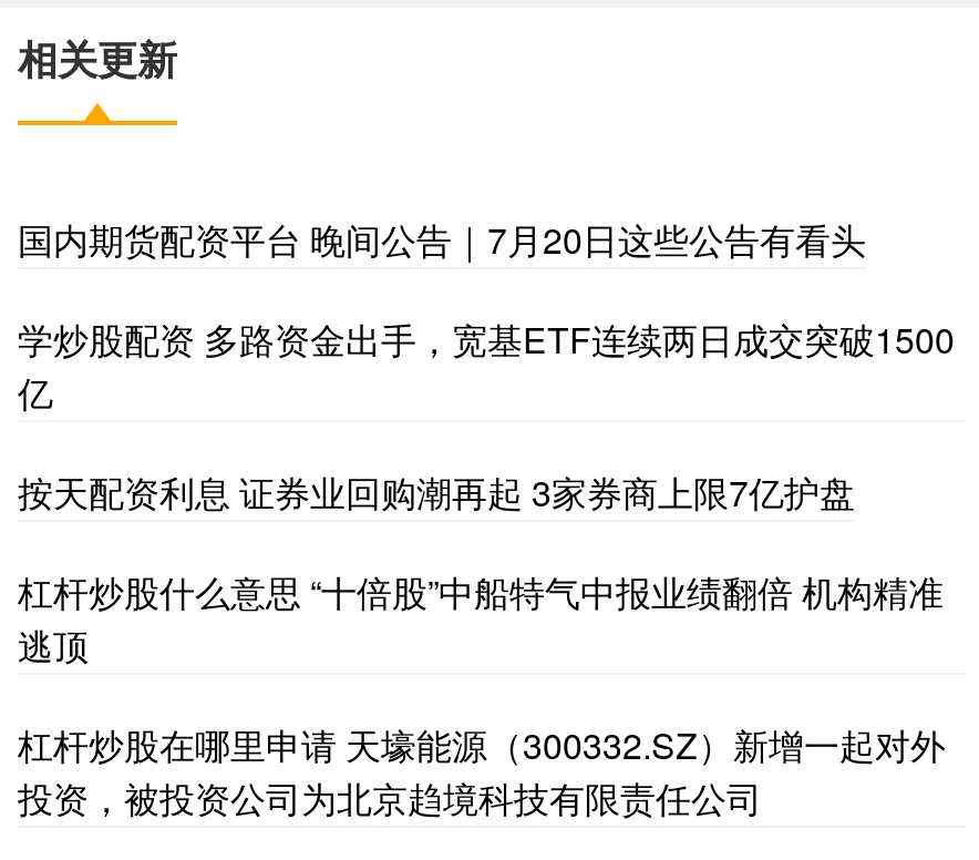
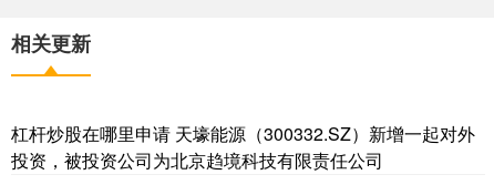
[18,213,955,670] 国内期货配资平台 晚间公告｜7月20日这些公告有看头 | 学炒股配资 多路资金出手，宽基ETF连续两日成交突破1500 | 亿 | 按天配资利息 证券业回购潮再起 3家券商上限7亿护盘 | 杠杆炒股什么意思 “十倍股”中船特气中报业绩翻倍 机构精准 | 逃顶 -> none

